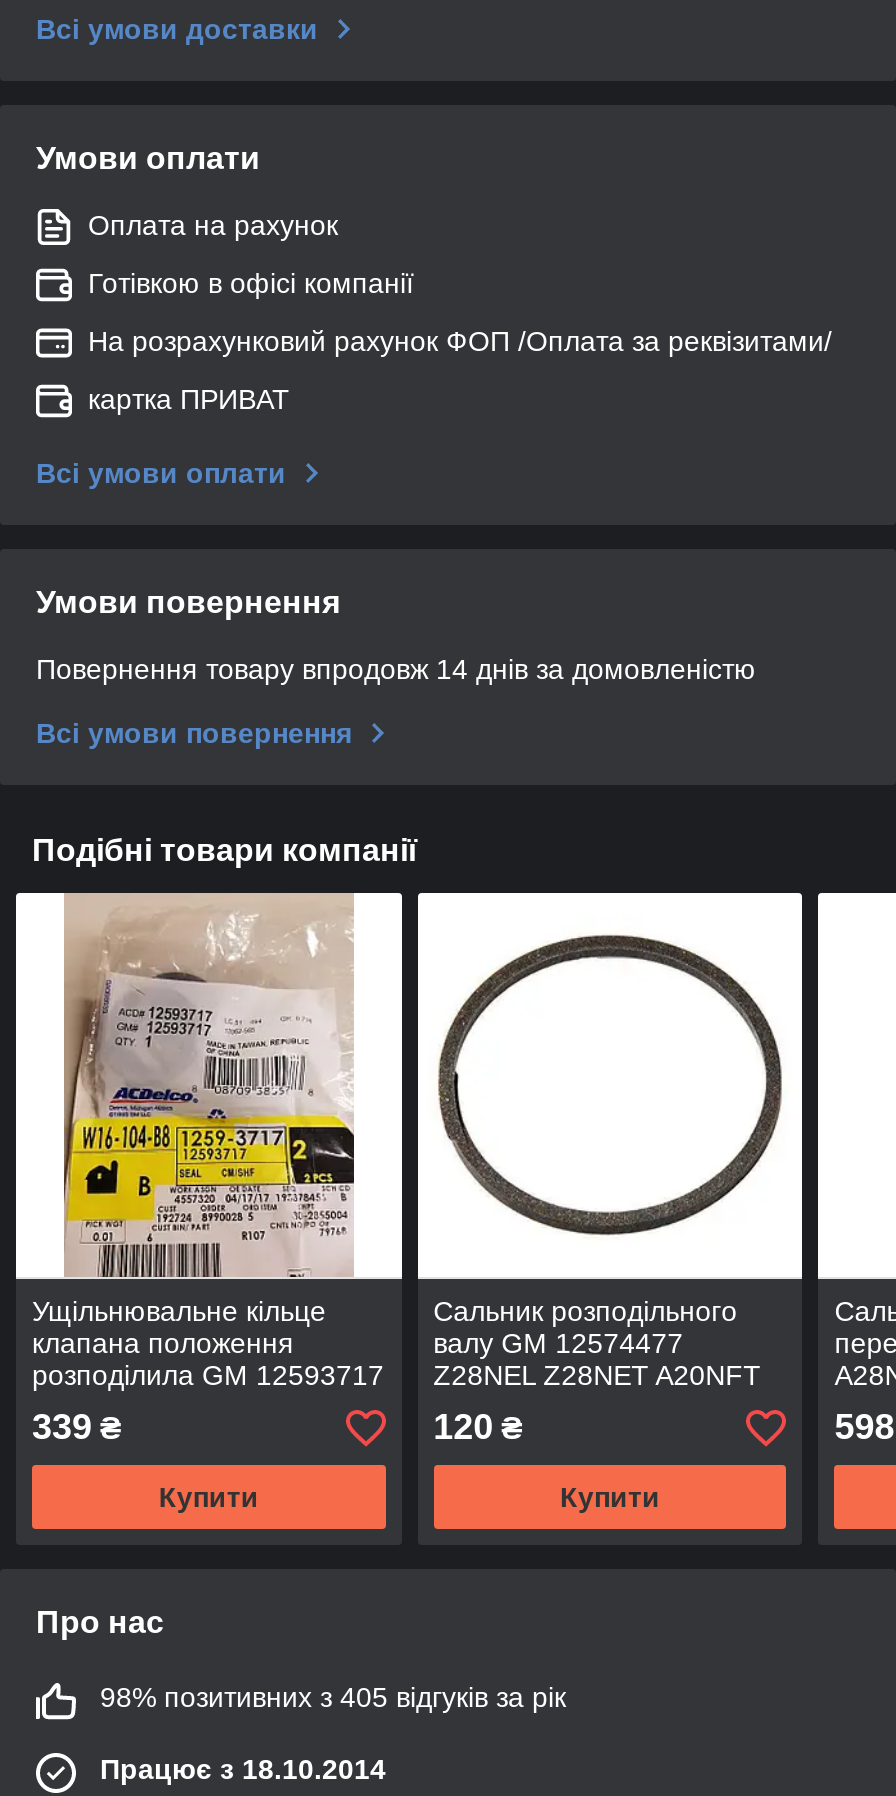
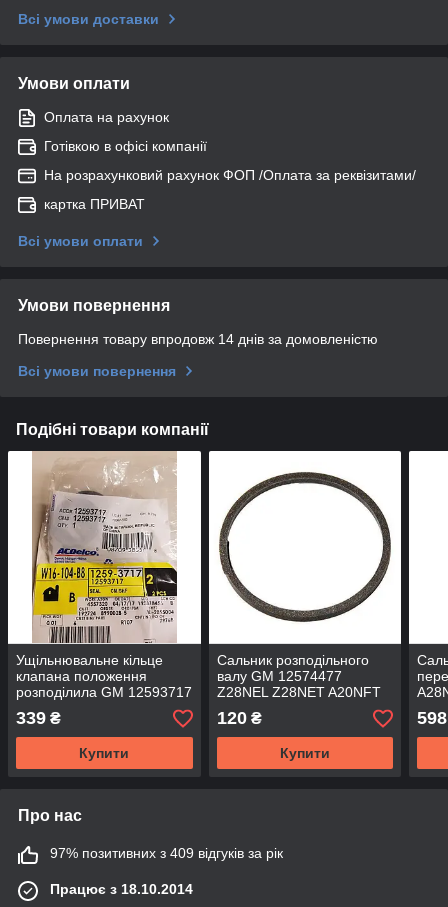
[100,1682,566,1714] 98% позитивних з 405 відгуків за рік -> [50,845,283,861] 97% позитивних з 409 відгуків за рік

